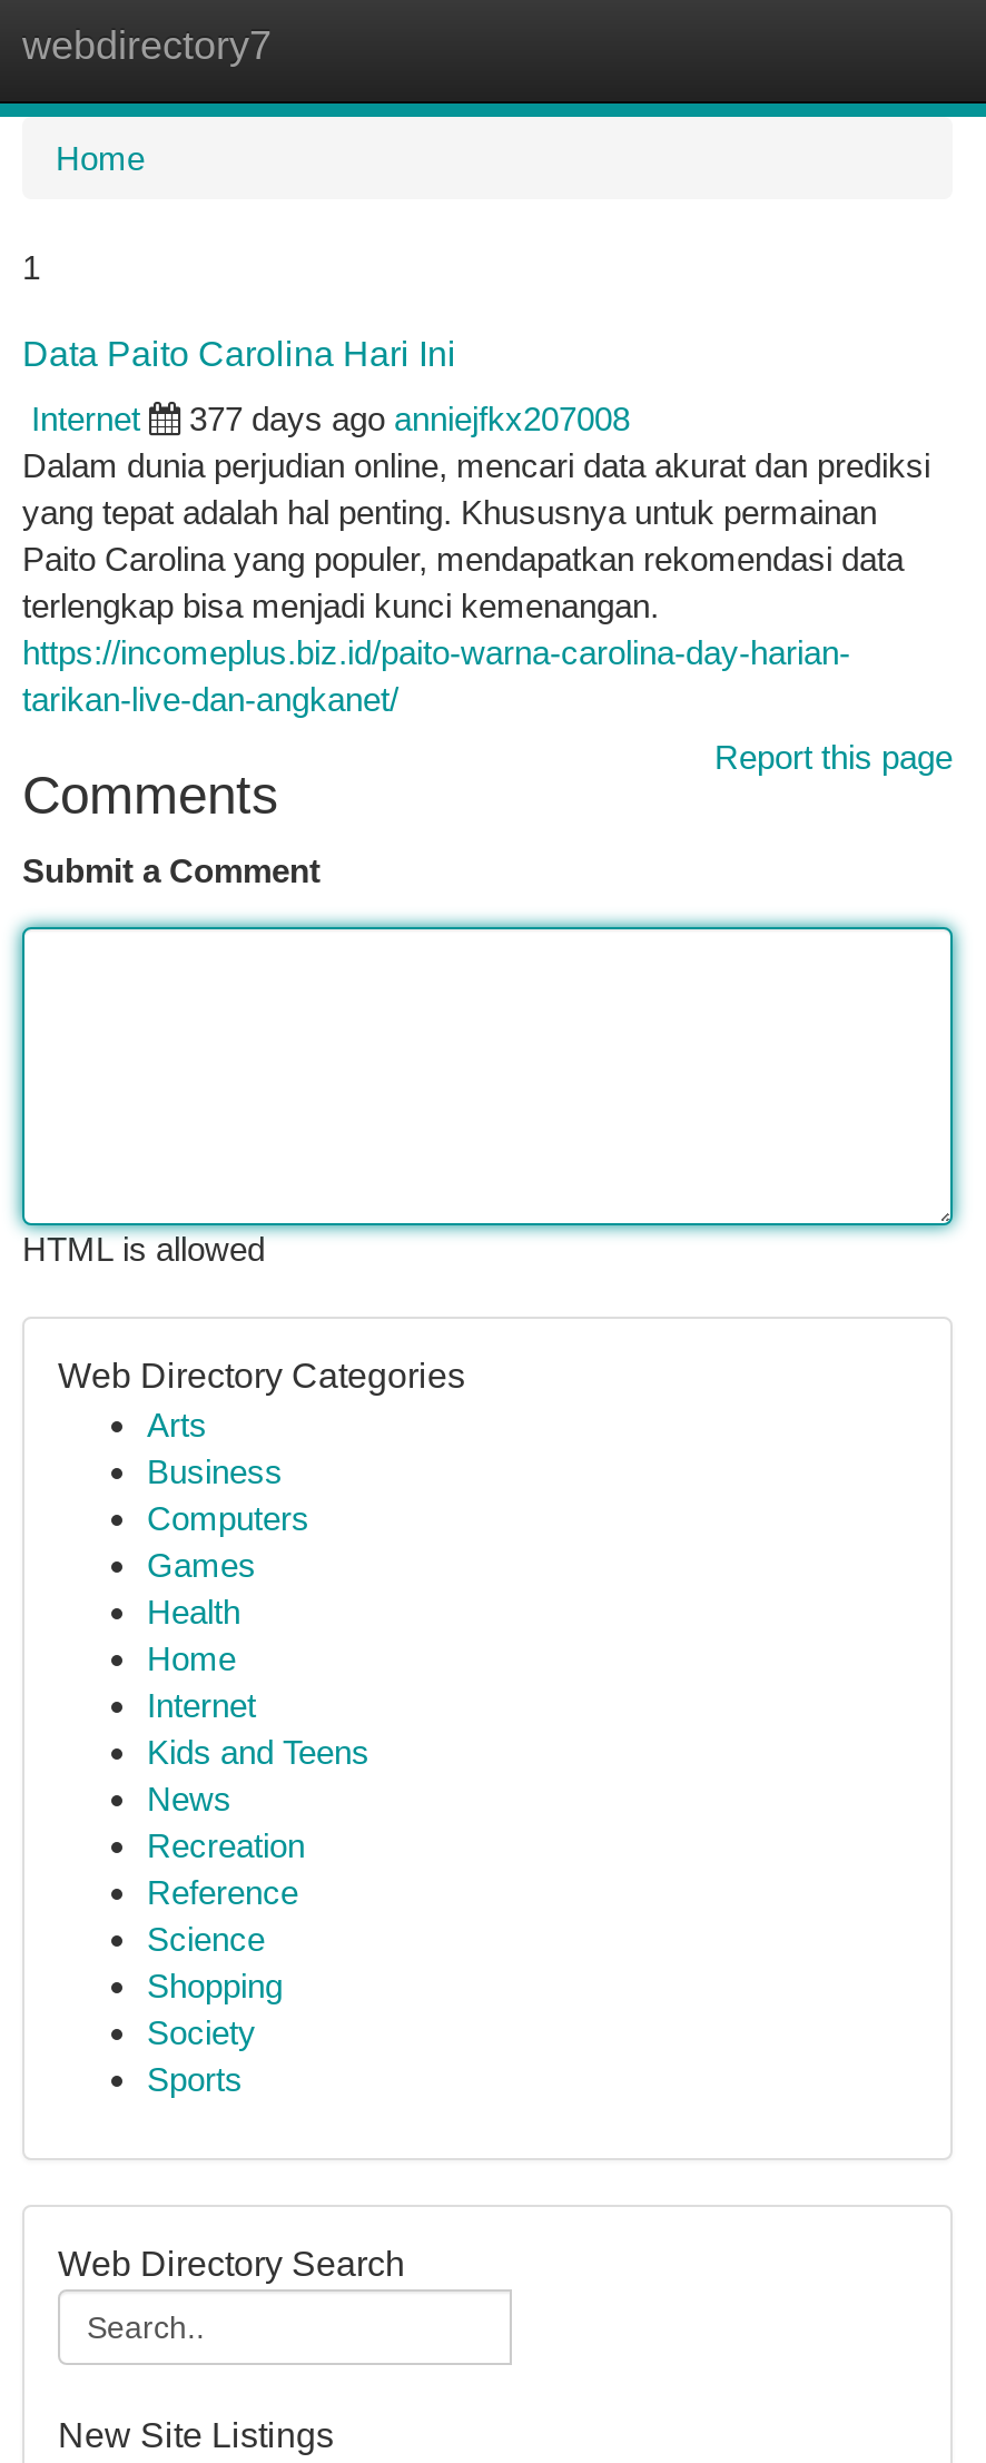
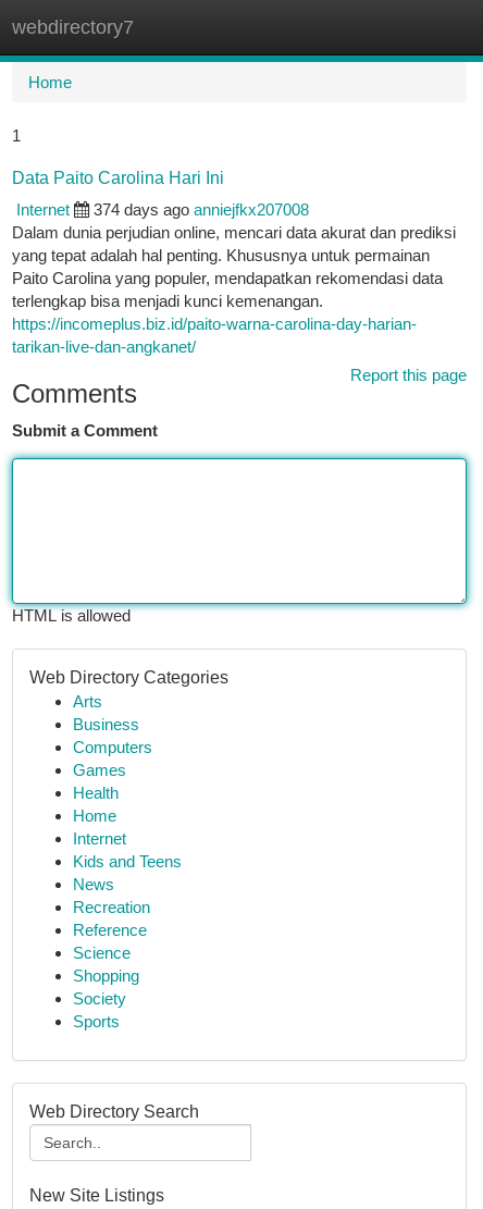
[189,400,630,437] 377 days ago anniejfkx207008 -> [94,200,309,219] 374 days ago anniejfkx207008

